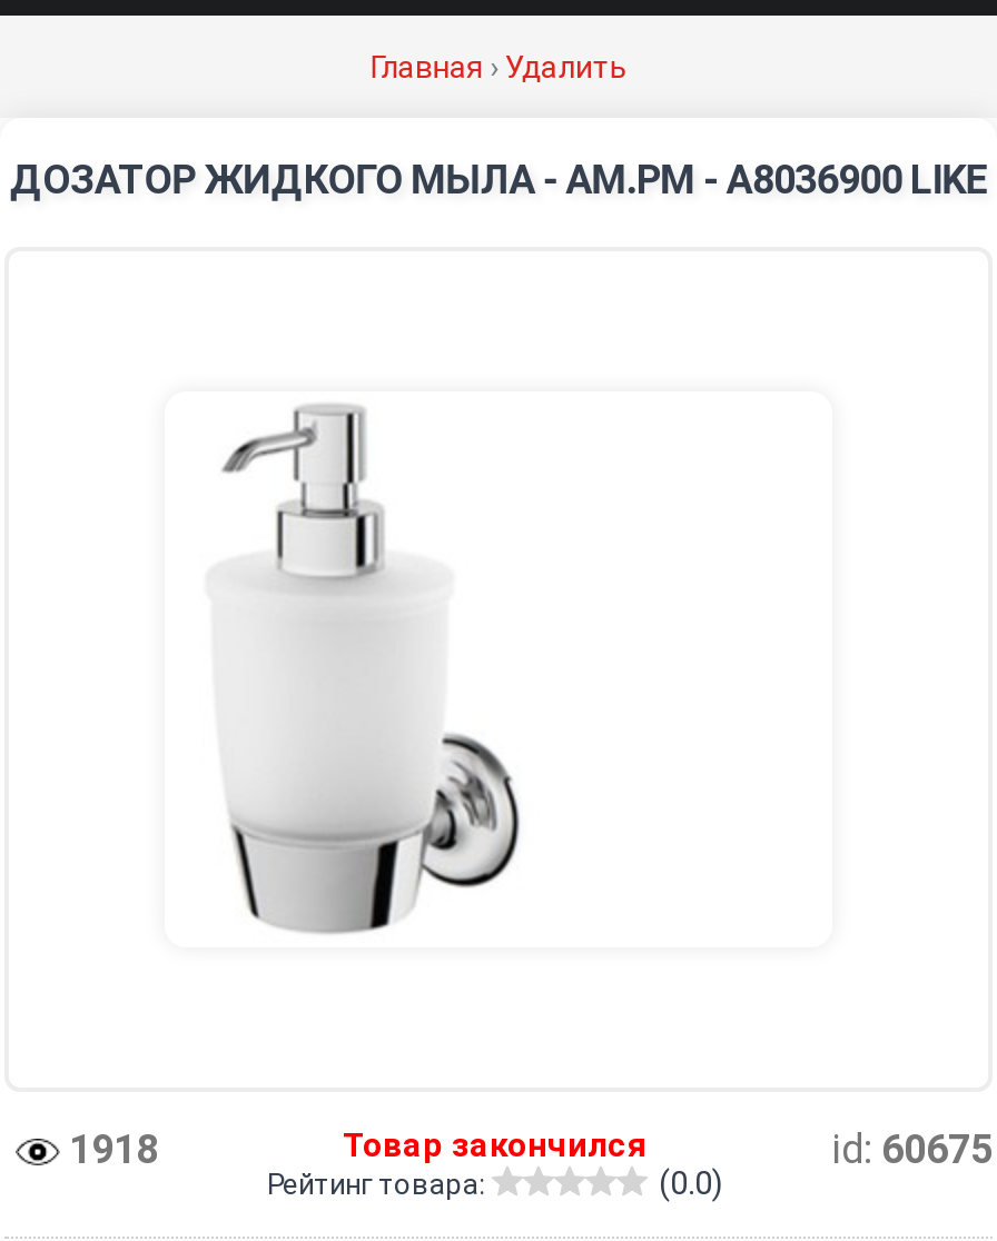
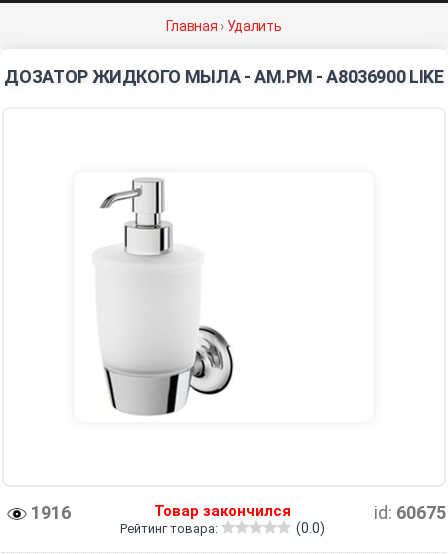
[60,1124,158,1171] 1918 -> [27,502,71,523] 1916

